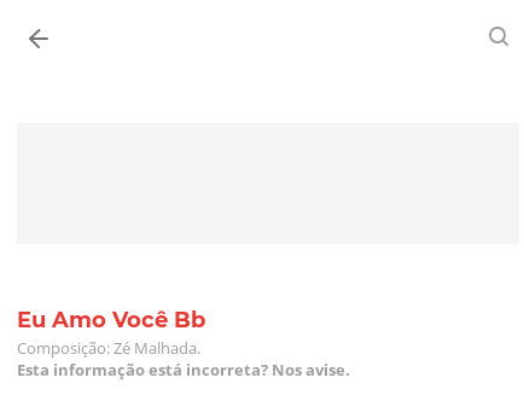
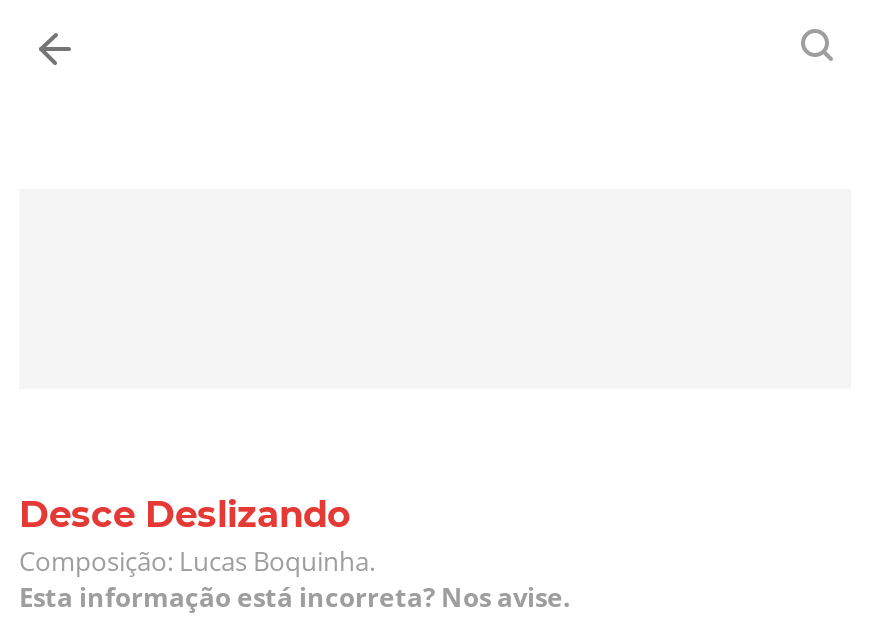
[17,307,205,359] Eu Amo Você Bb | Composição: Zé Malhada. -> [19,493,375,579] Desce Deslizando | Composição: Lucas Boquinha.

